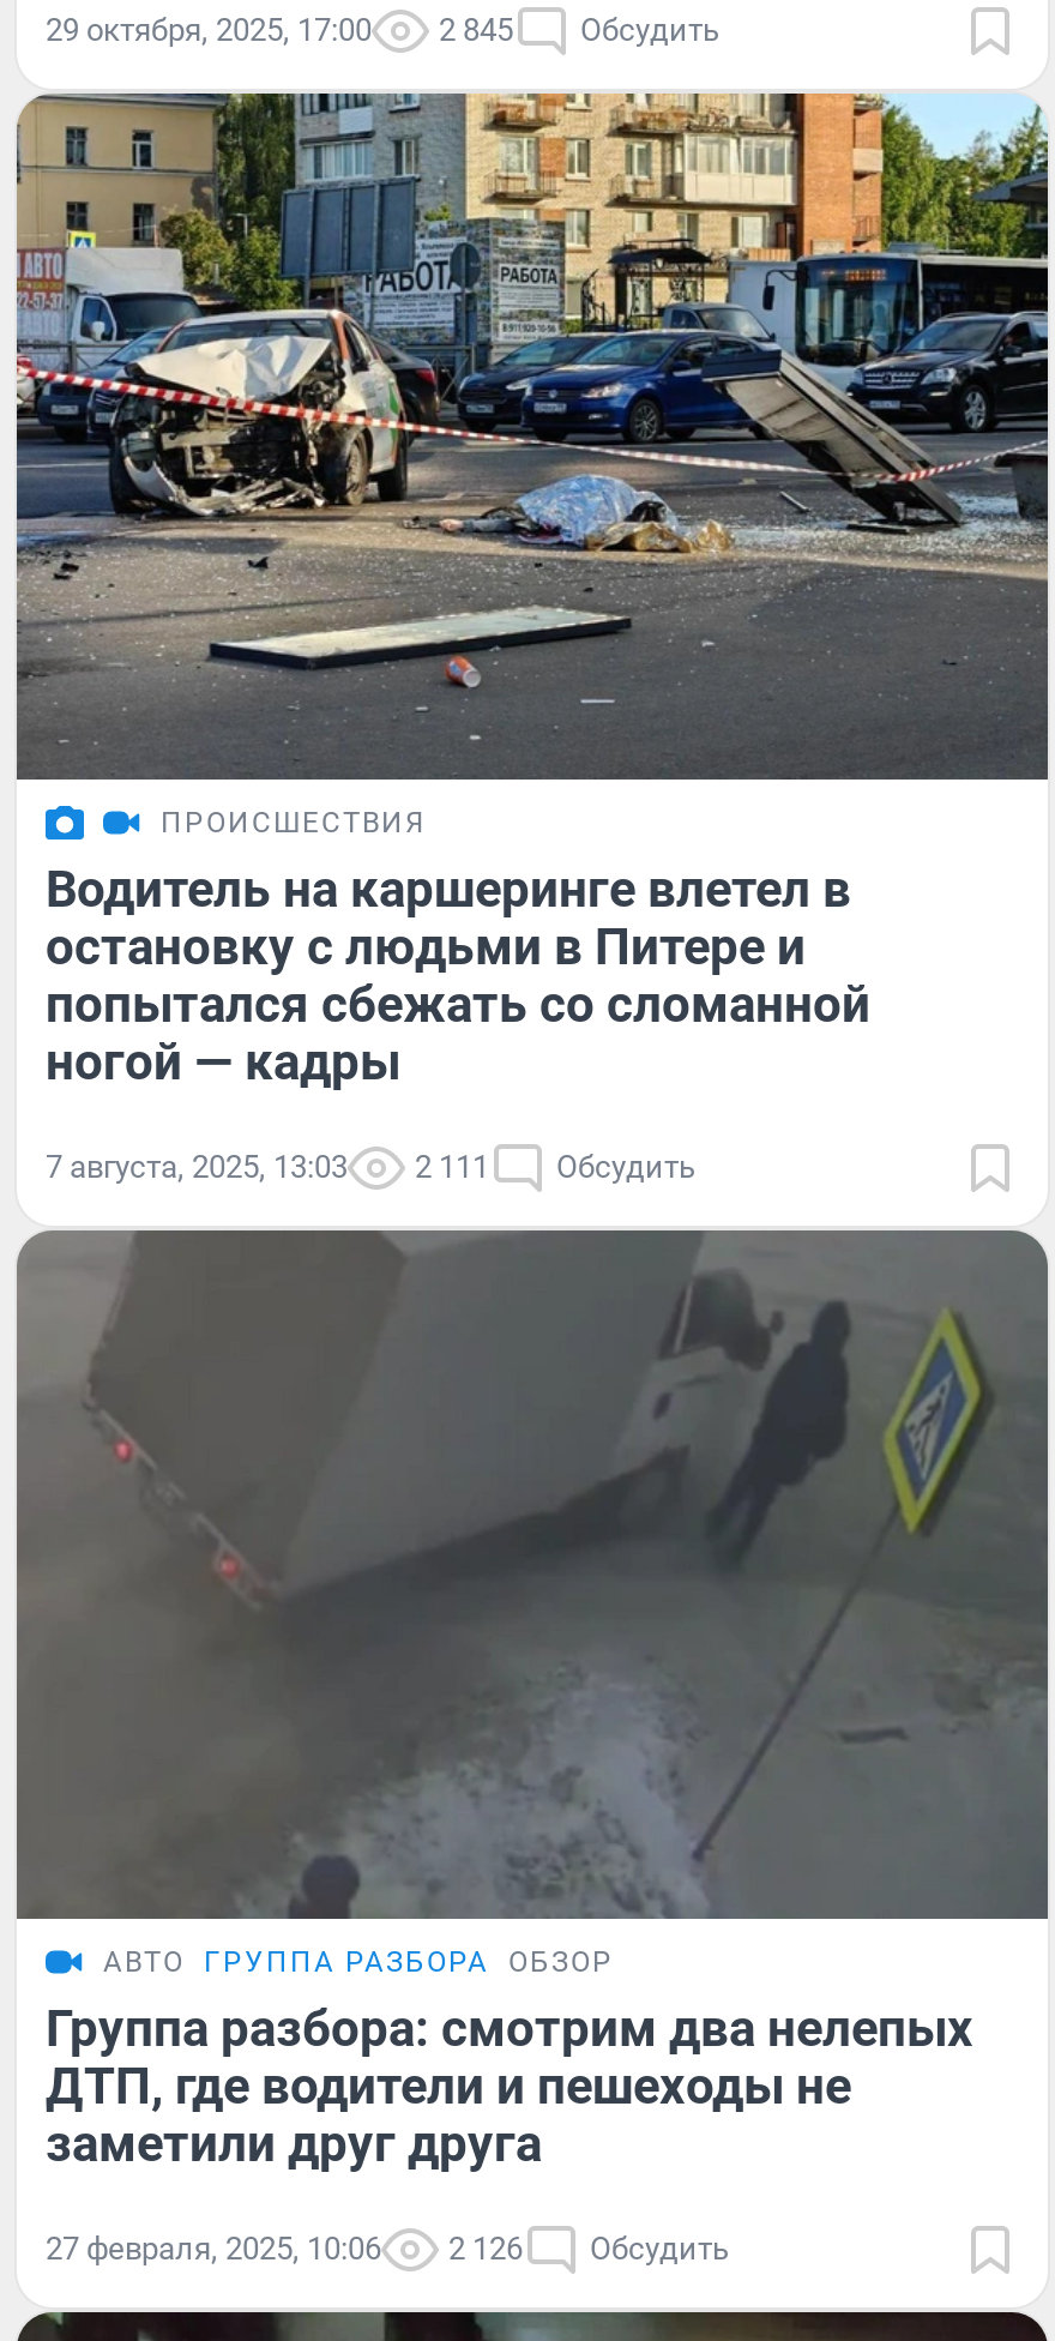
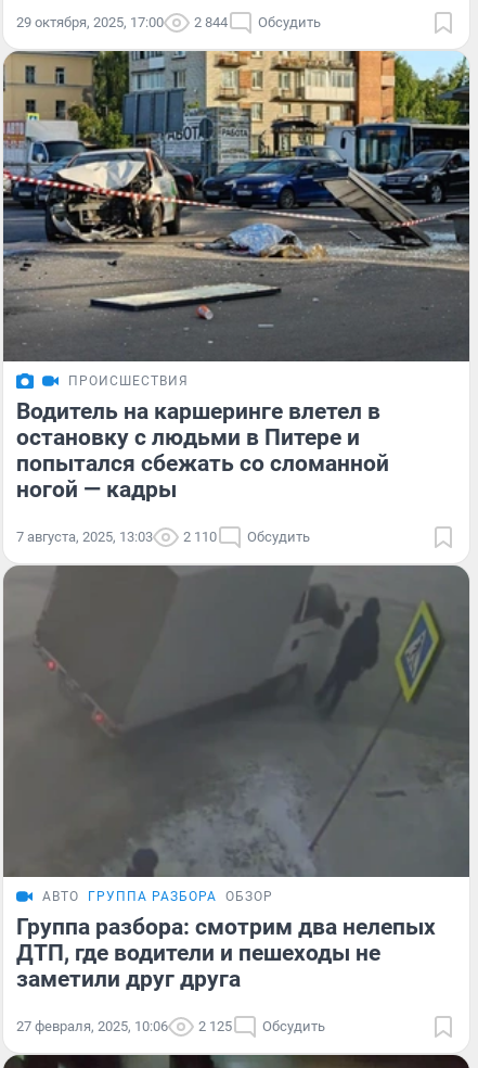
[46,11,719,47] 29 октября, 2025, 17:00 2 845 Обсудить -> [16,14,321,30] 29 октября, 2025, 17:00 2 844 Обсудить
[46,1150,695,1186] 7 августа, 2025, 13:03 2 111 Обсудить -> [16,529,310,545] 7 августа, 2025, 13:03 2 110 Обсудить
[46,2231,729,2267] 27 февраля, 2025, 10:06 2 126 Обсудить -> [16,1018,325,1034] 27 февраля, 2025, 10:06 2 125 Обсудить

